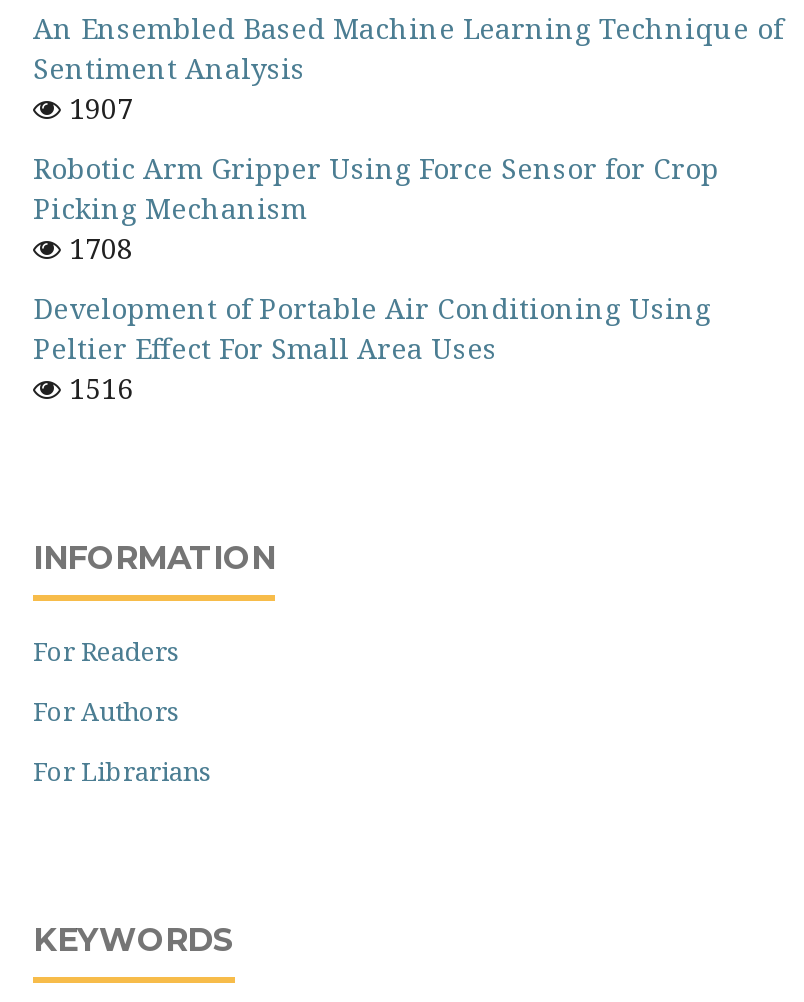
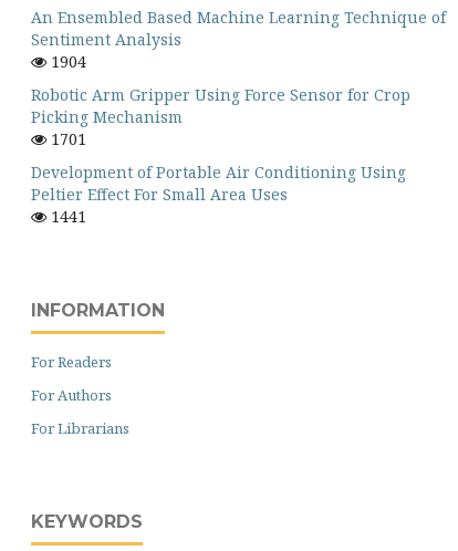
[61,89,133,127] 1907 -> [46,51,86,72] 1904
[61,229,133,267] 1708 -> [46,128,86,149] 1701
[61,369,133,407] 1516 -> [46,206,86,227] 1441

